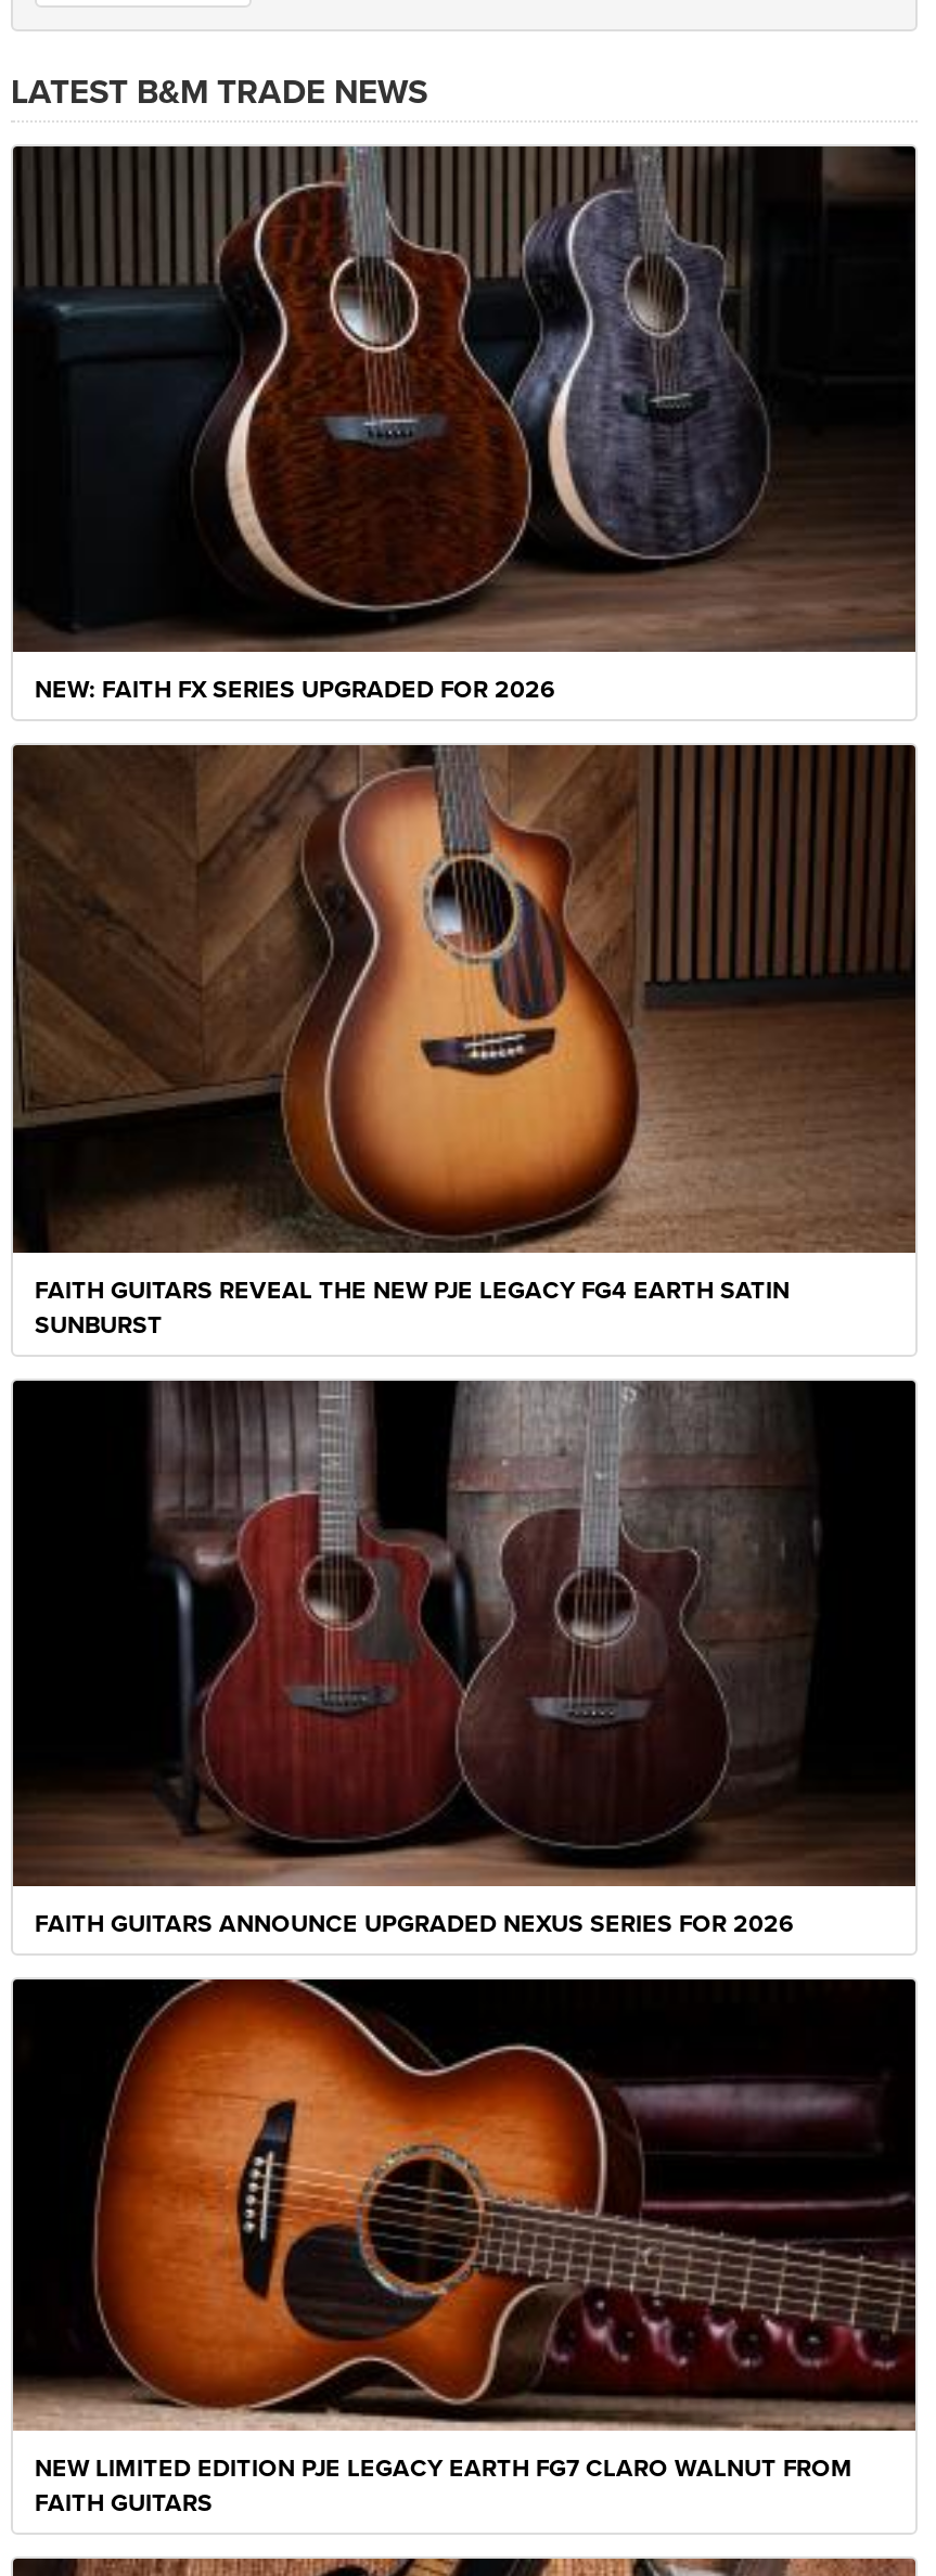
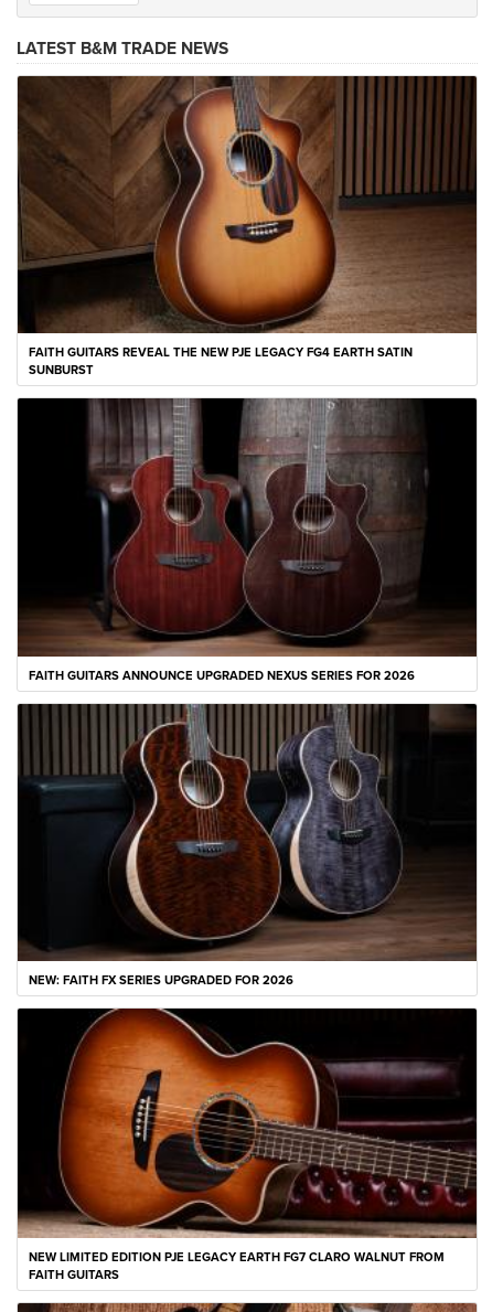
moved [13,146,915,705] -> [18,704,477,988]: [image] | NEW: FAITH FX SERIES UPGRADED FOR 2026
moved [11,741,915,1939] -> [17,74,477,683]: [image] | FAITH GUITARS REVEAL THE NEW PJE LEGACY FG4 EARTH SATIN | SUNBURST | FAITH GUITARS ANNOUNCE UPGRADED NEXUS SERIES FOR 2026

